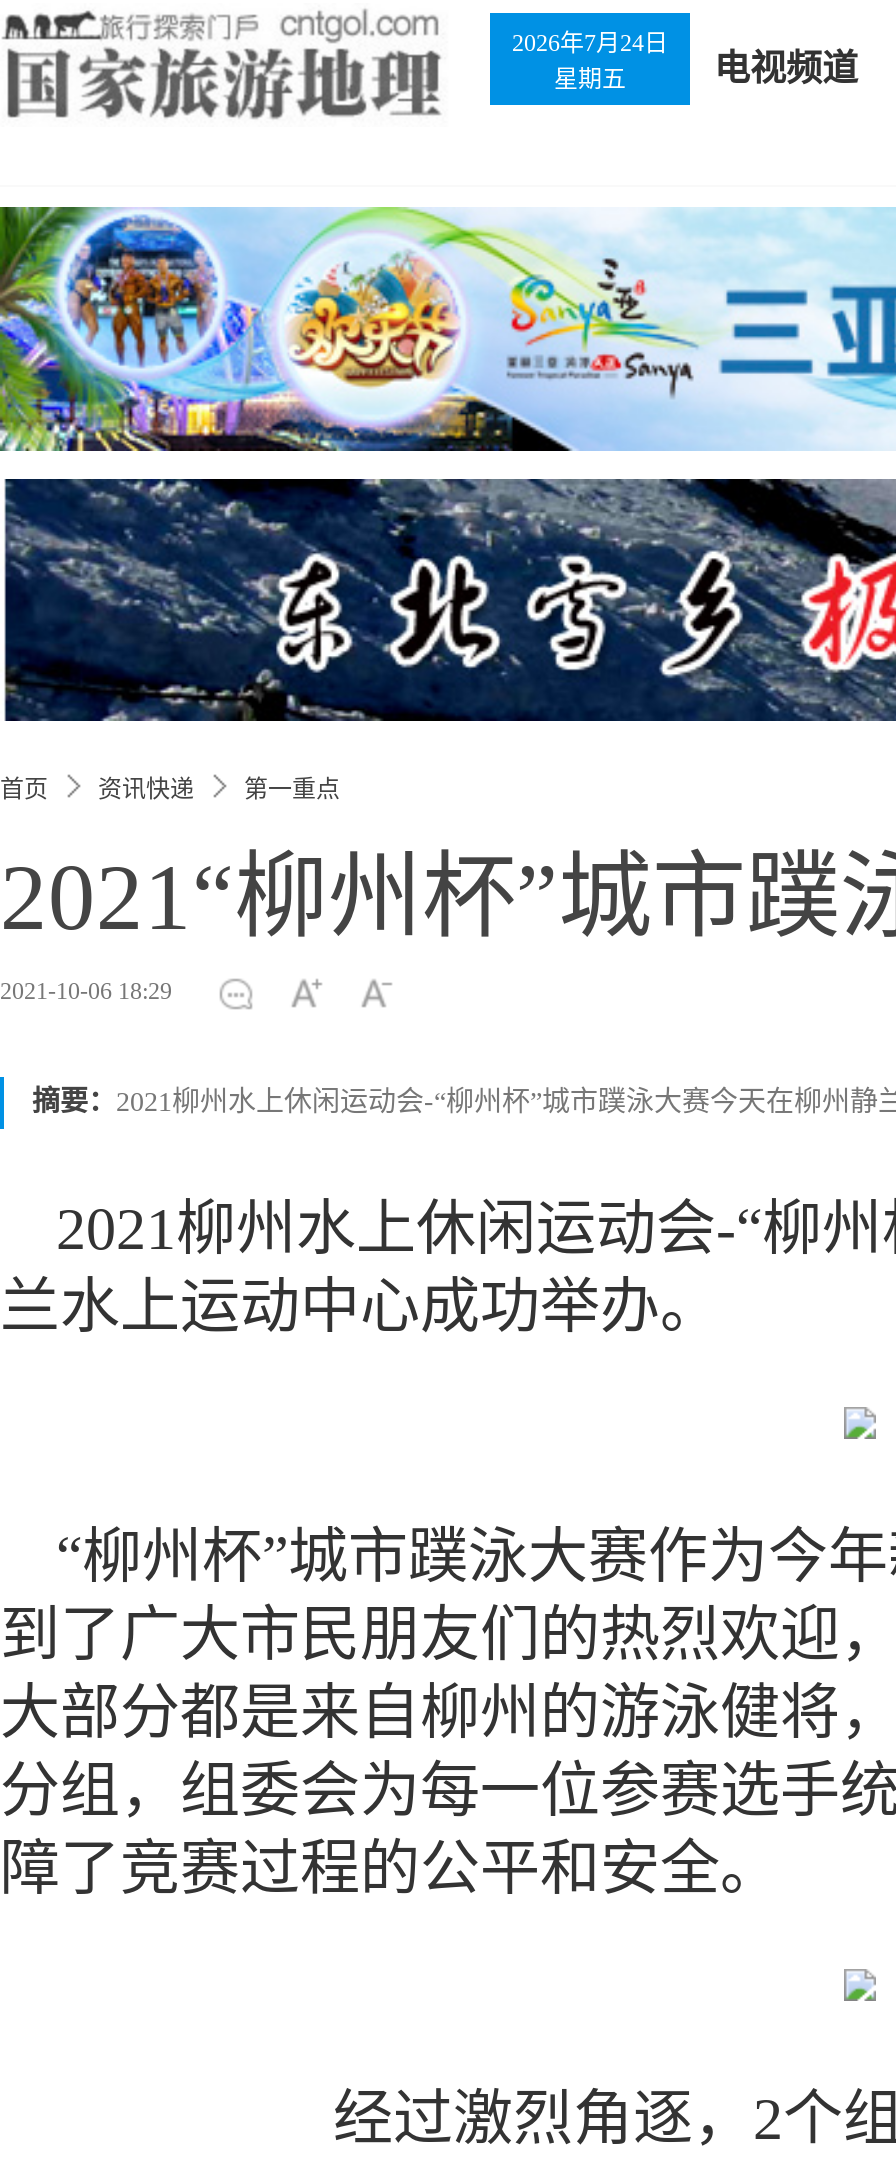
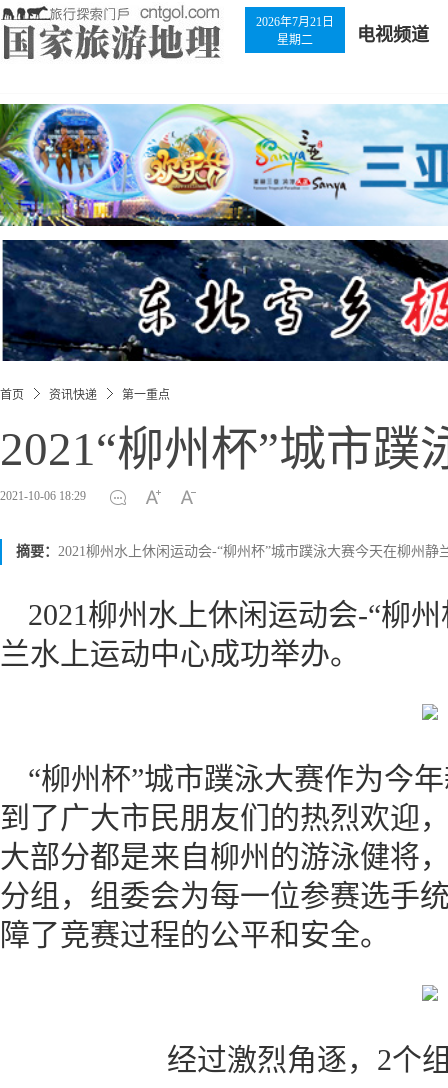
[512,29,668,57] 2026年7月24日 -> [256,15,334,29] 2026年7月21日
[554,65,626,93] 星期五 -> [277,33,313,47] 星期二

